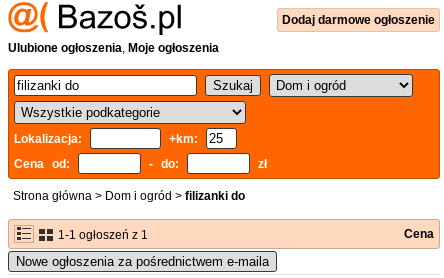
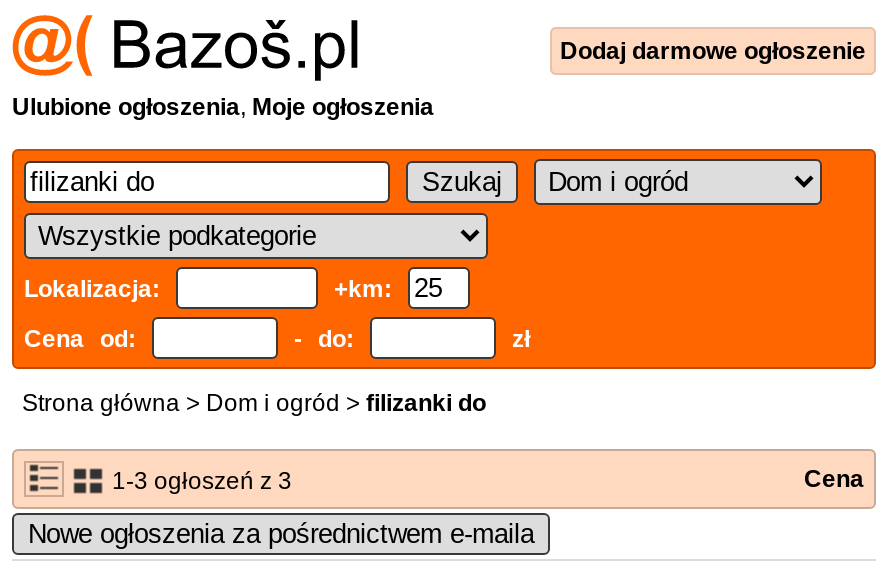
[55,228,148,242] 1-1 ogłoszeń z 1 -> [106,467,292,495] 1-3 ogłoszeń z 3

